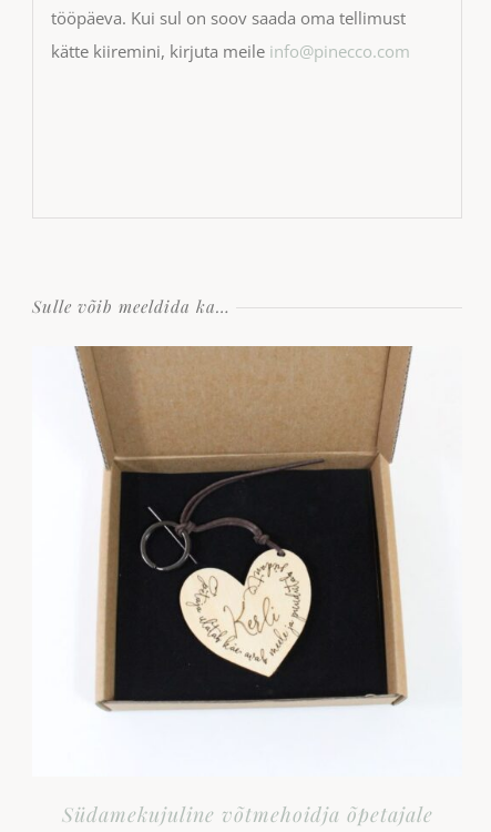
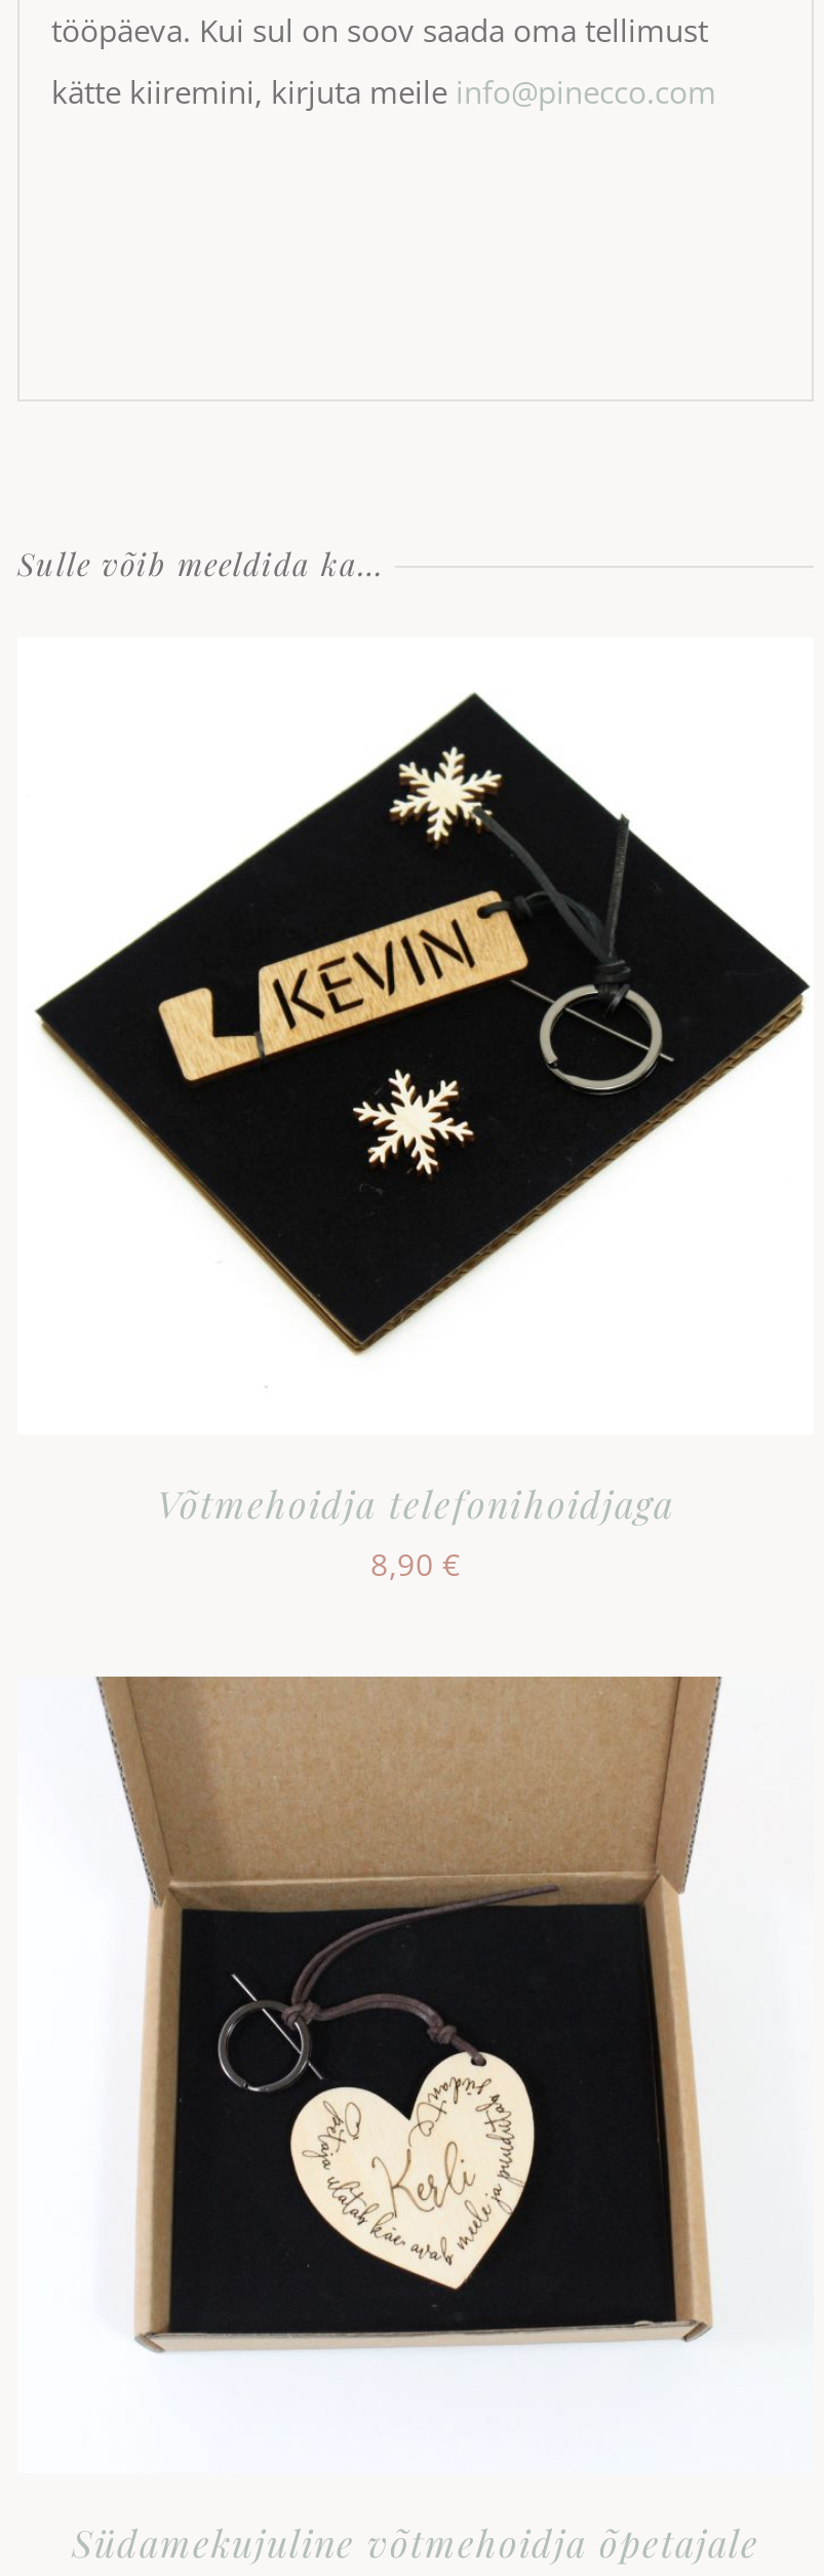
none -> [34,691,810,1356] [image]
none -> [157,1479,674,1584] Võtmehoidja telefonihoidjaga | 8,90 €

